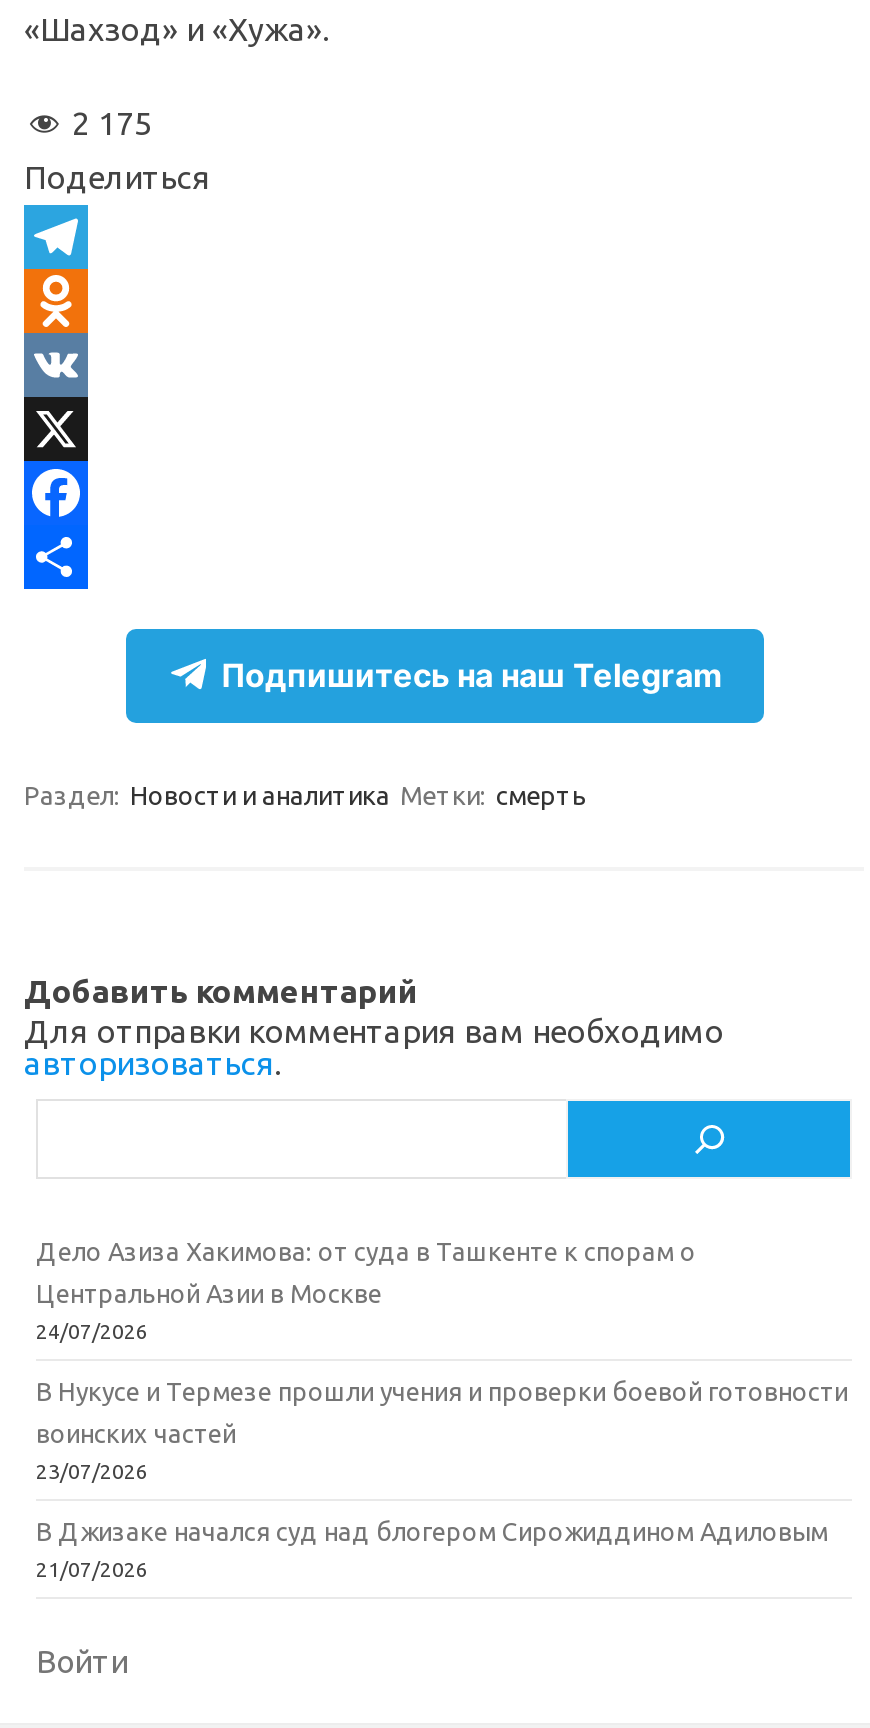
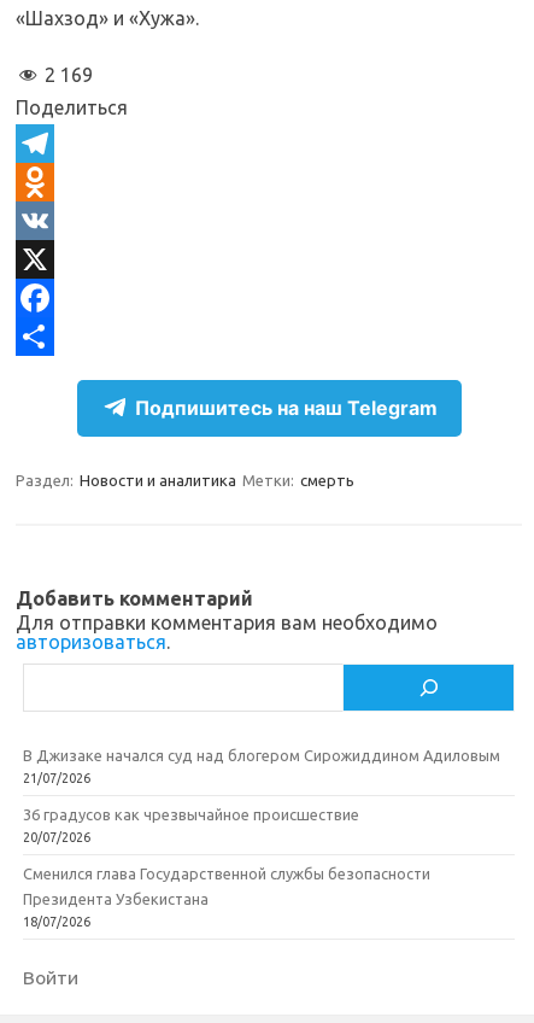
[72,105,152,141] 2 175 -> [45,64,93,86] 2 169
[36,1237,848,1483] Дело Азиза Хакимова: от суда в Ташкенте к спорам о | Центральной Азии в Москве | 24/07/2026 | В Нукусе и Термезе прошли учения и проверки боевой готовности | воинских частей | 23/07/2026 -> none
moved [36,1517,828,1581] -> [23,747,500,785]: В Джизаке начался суд над блогером Сирожиддином Адиловым | 21/07/2026
none -> [23,806,430,929] 36 градусов как чрезвычайное происшествие | 20/07/2026 | Сменился глава Государственной службы безопасности | Президента Узбекистана | 18/07/2026

